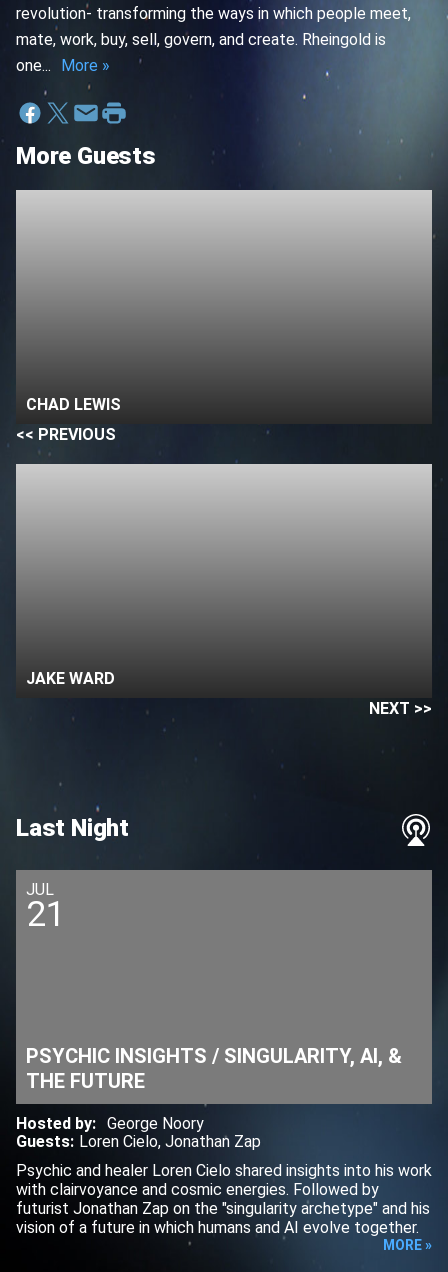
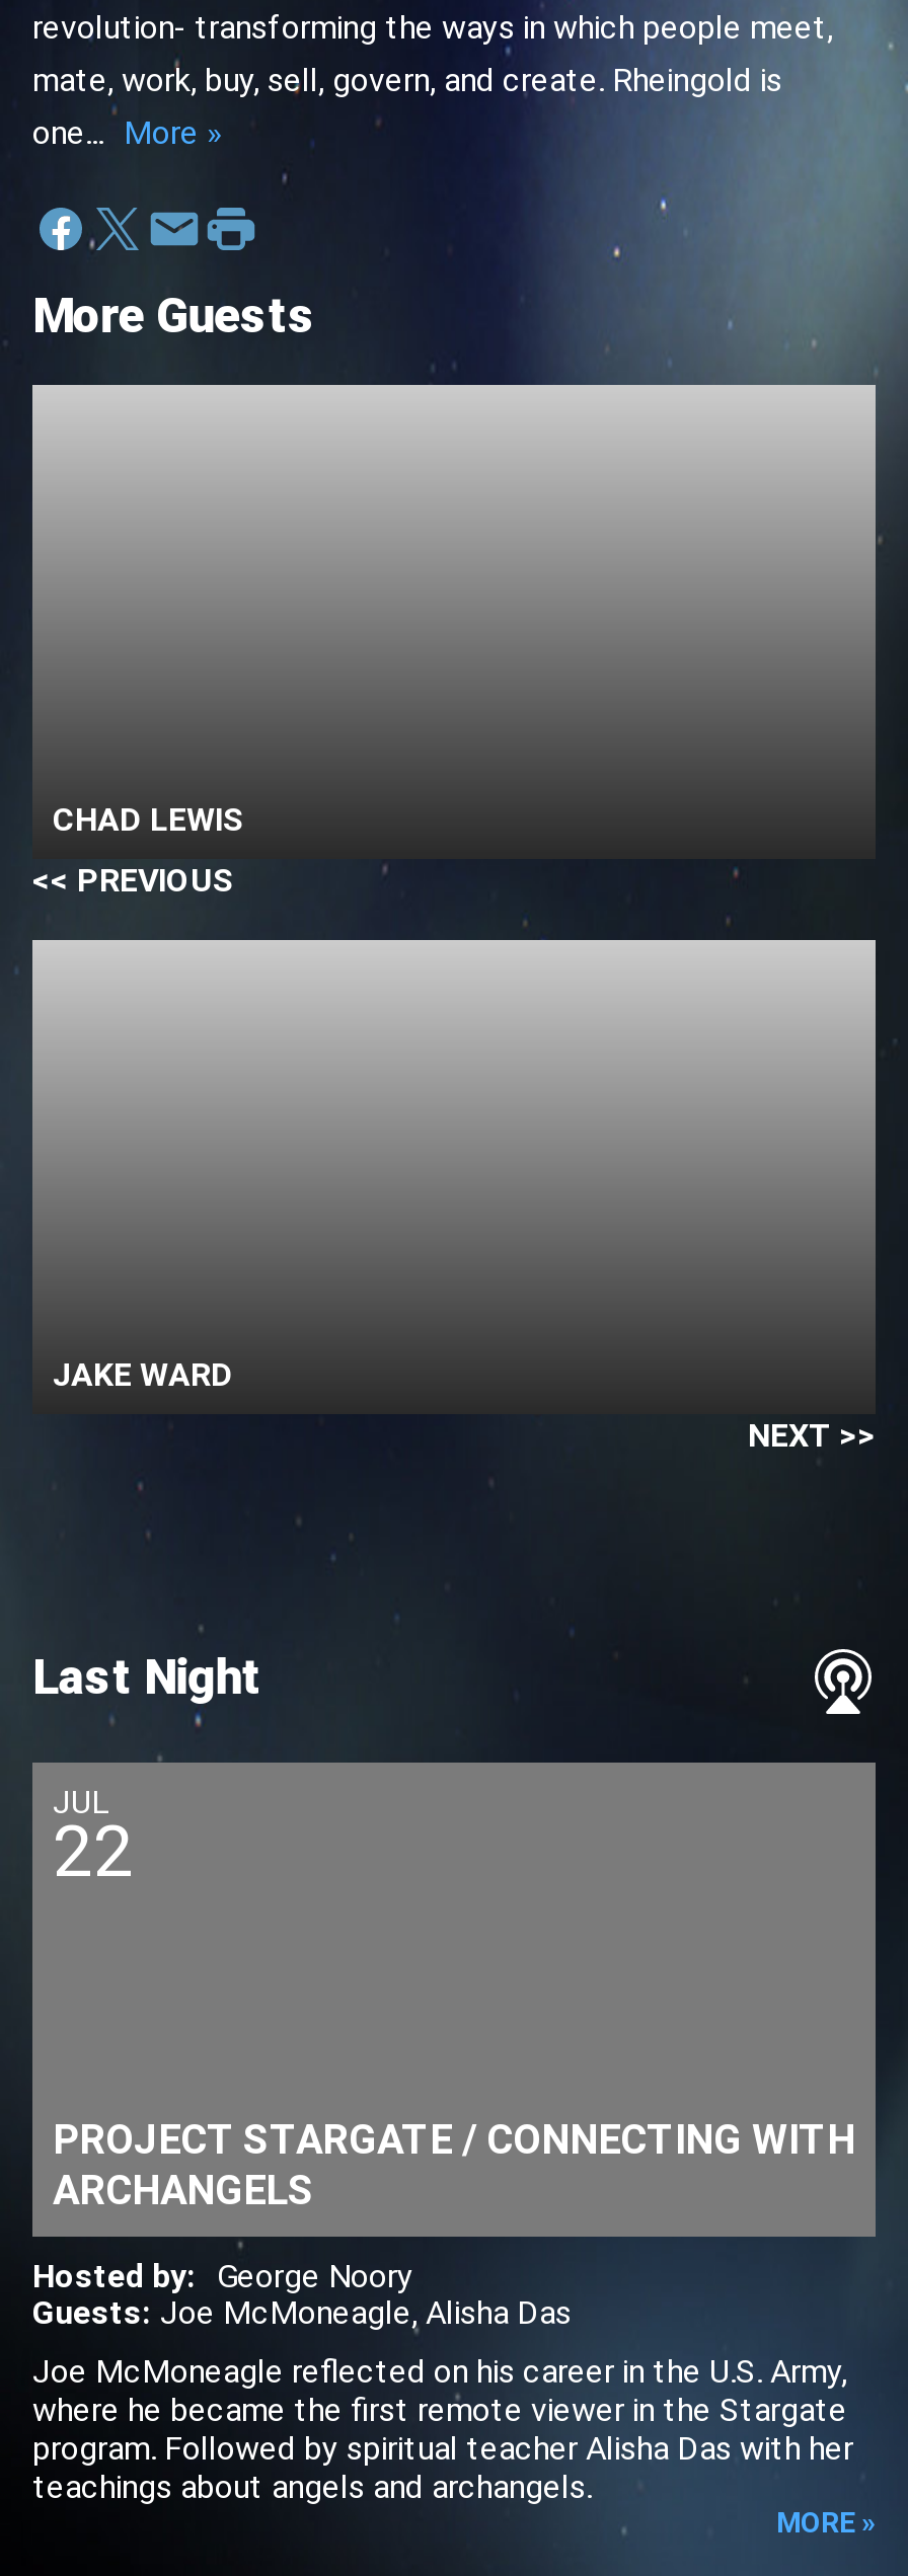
[26,894,66,935] 21 -> [53,1811,134,1894] 22
[26,1044,402,1093] PSYCHIC INSIGHTS / SINGULARITY, AI, & | THE FUTURE -> [53,2115,855,2214] PROJECT STARGATE / CONNECTING WITH | ARCHANGELS
[16,1132,261,1151] Guests: Loren Cielo, Jonathan Zap -> [32,2293,572,2332] Guests: Joe McMoneagle, Alisha Das
[16,1161,432,1237] Psychic and healer Loren Cielo shared insights into his work | with clairvoyance and cosmic energies. Followed by | futurist Jonathan Zap on the "singularity archetype" and his | vision of a future in which humans and AI evolve together. -> [32,2352,853,2506] Joe McMoneagle reflected on his career in the U.S. Army, | where he became the first remote viewer in the Stargate | program. Followed by spiritual teacher Alisha Das with her | teachings about angels and archangels.

